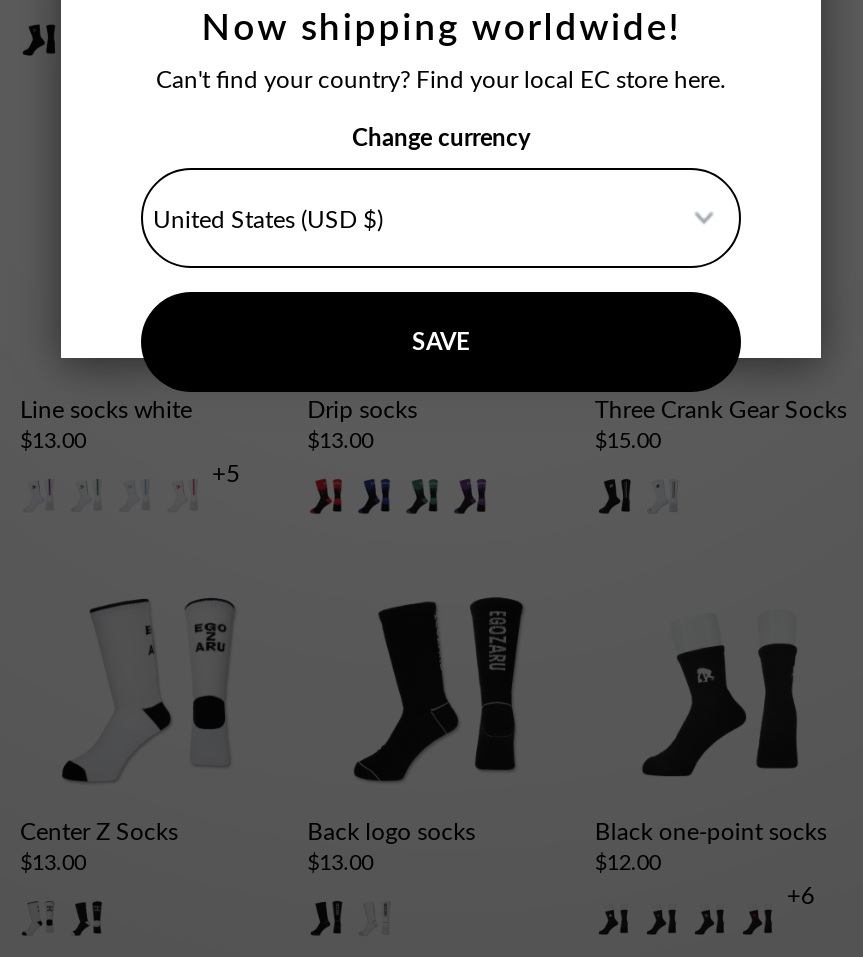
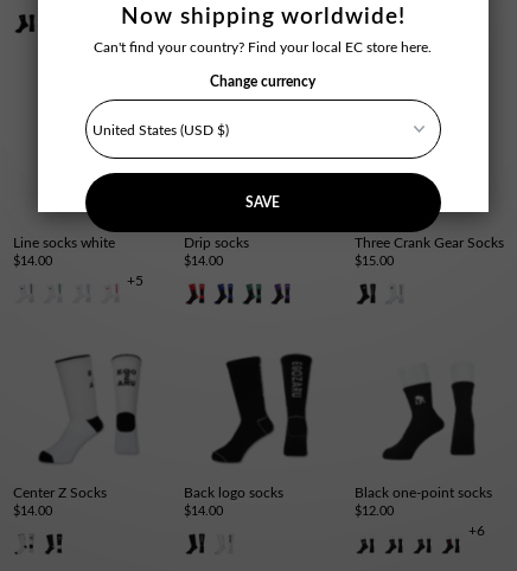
[20,429,86,451] $13.00 -> [14,254,53,267] $14.00
[307,429,373,451] $13.00 -> [184,254,223,267] $14.00
[20,852,86,874] $13.00 -> [14,505,53,518] $14.00
[307,852,373,874] $13.00 -> [184,505,223,518] $14.00

